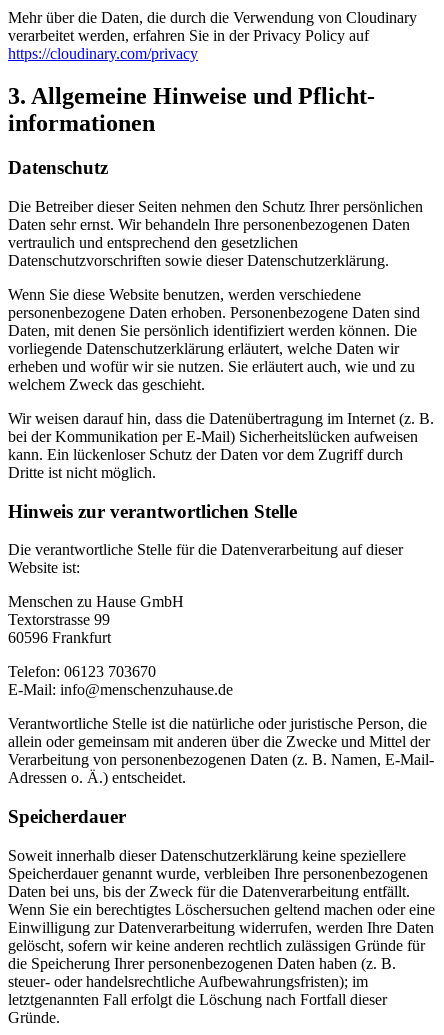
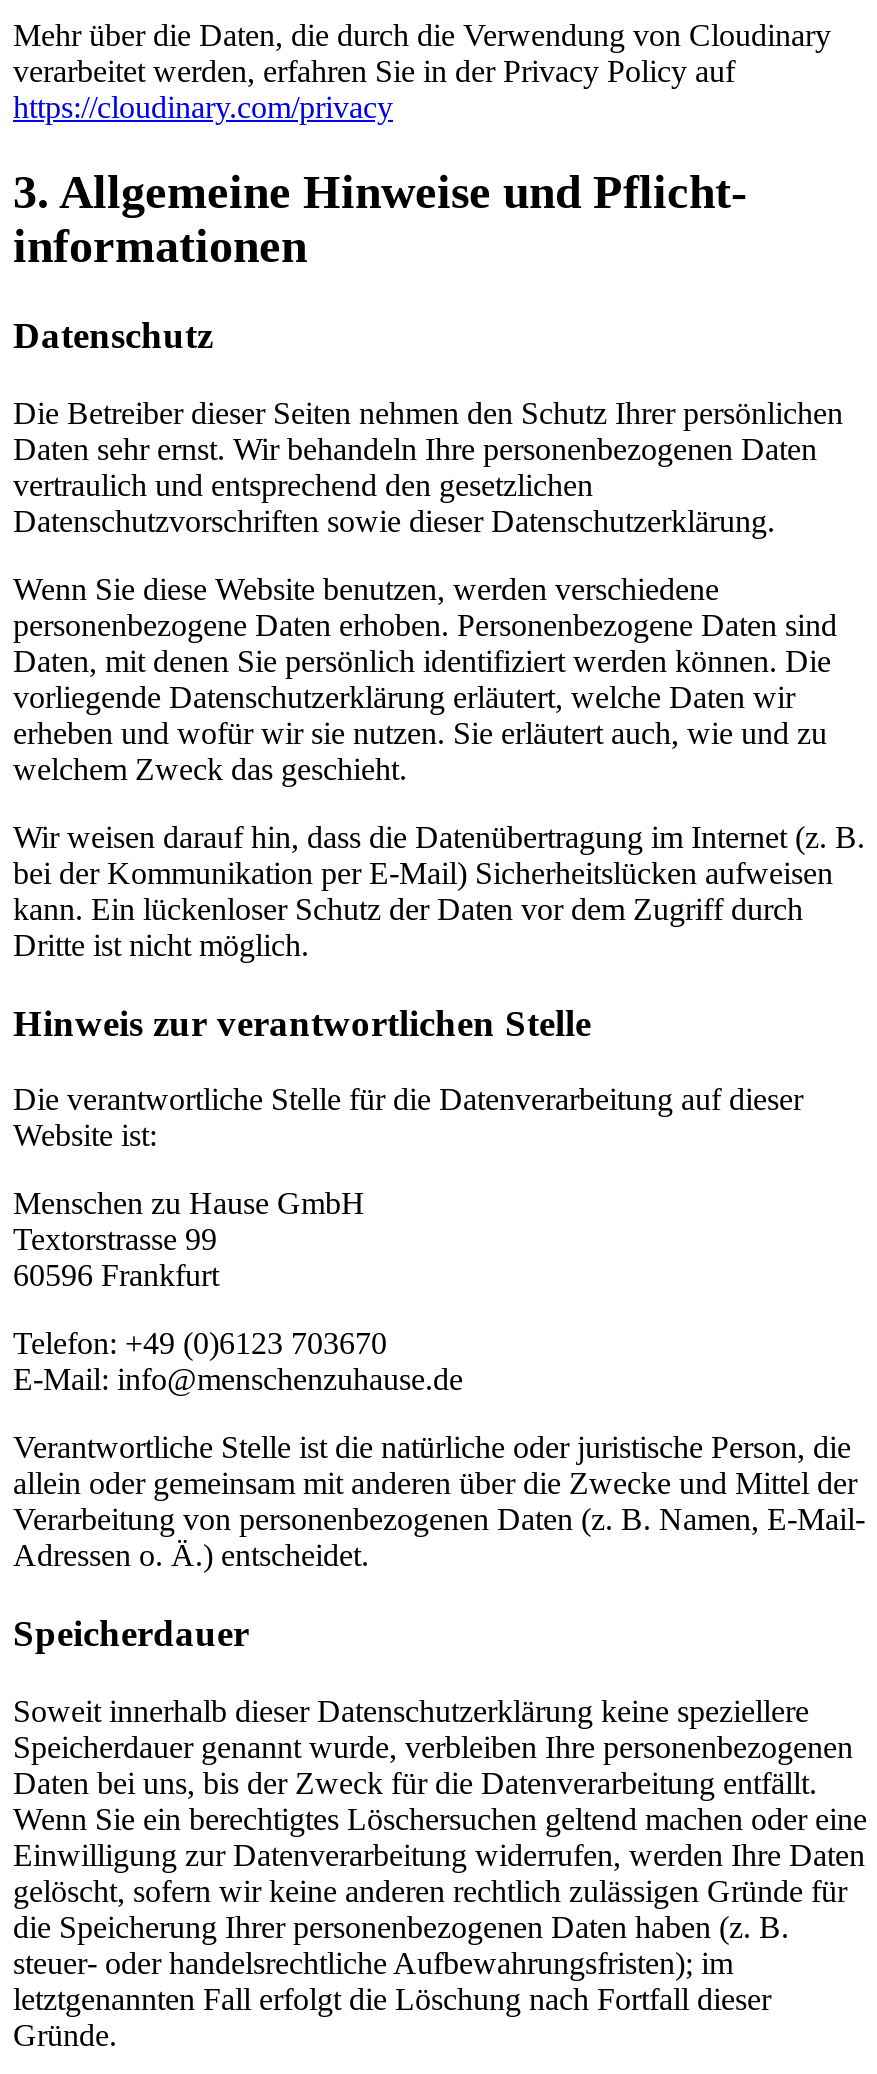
[8,663,156,680] Telefon: 06123 703670 -> [13,1327,387,1361] Telefon: +49 (0)6123 703670

